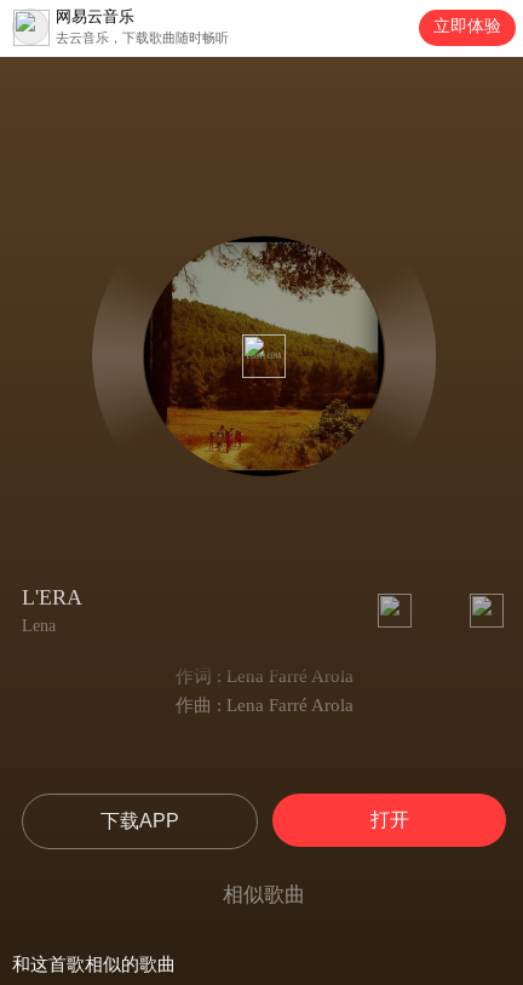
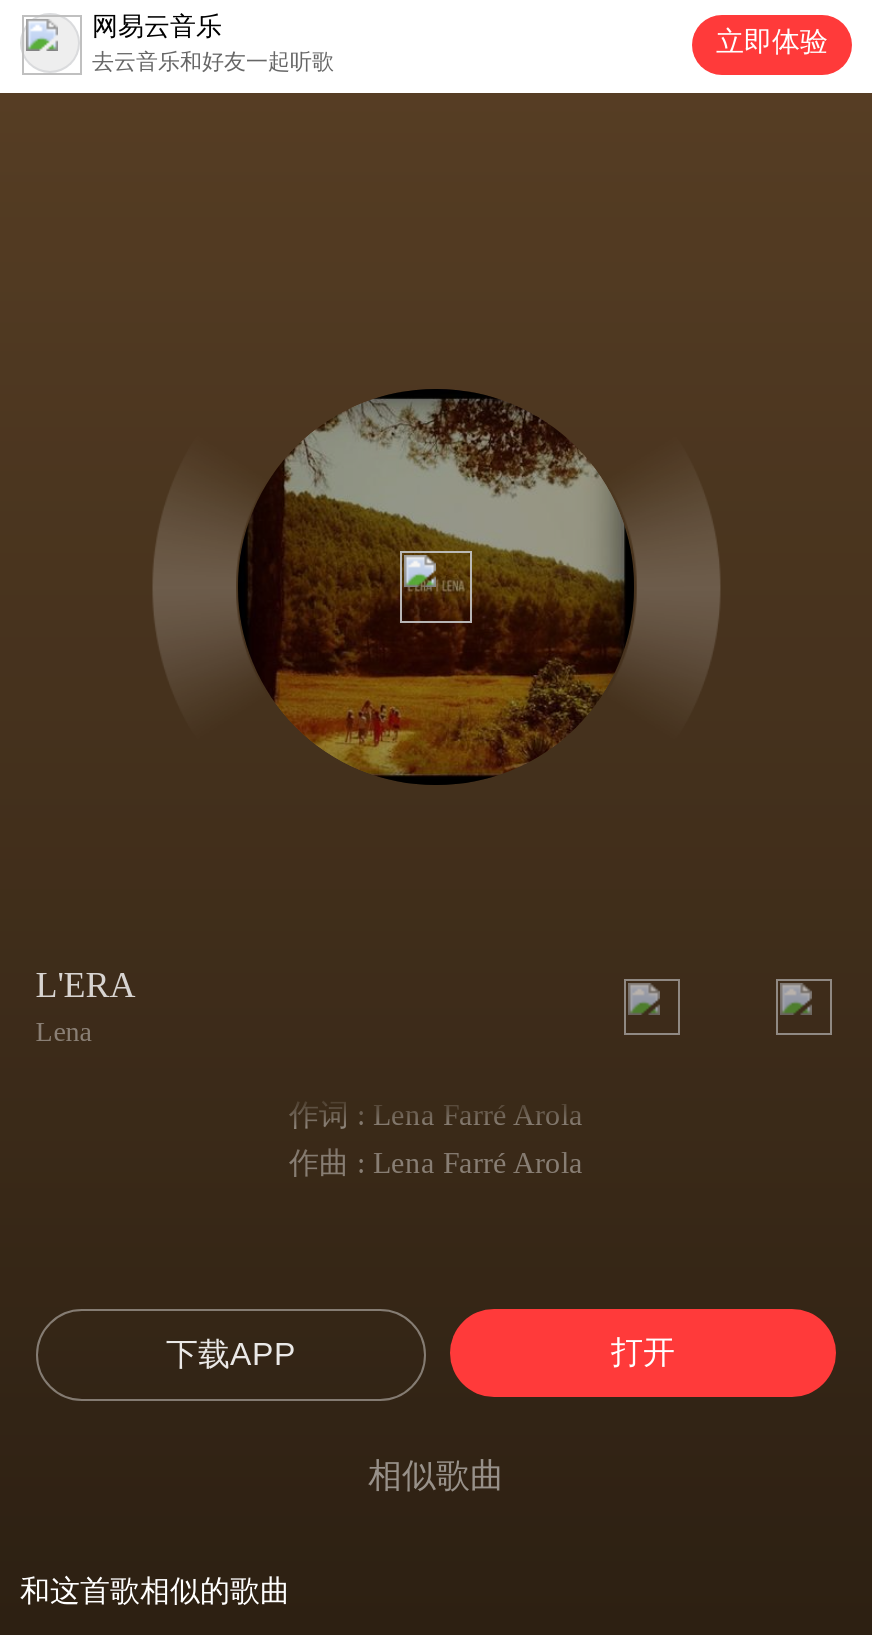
[56,30,229,45] 去云音乐，下载歌曲随时畅听 -> [92,49,334,73] 去云音乐和好友一起听歌

